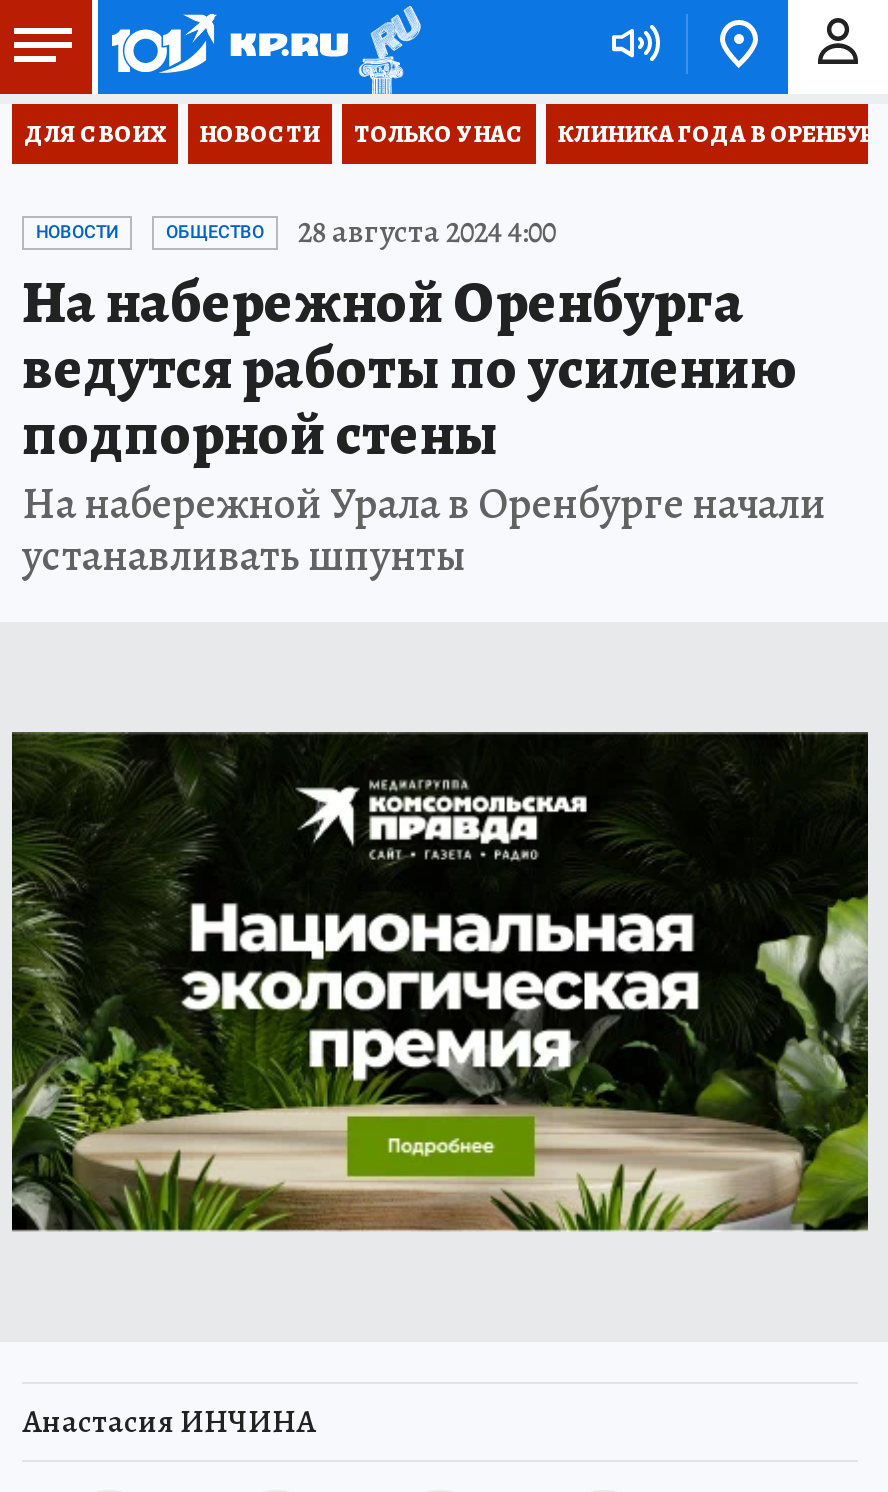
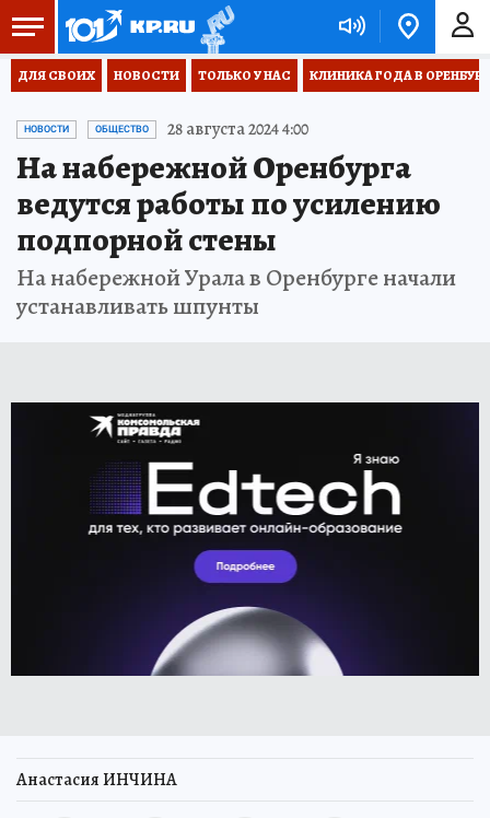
[10,732,870,1234] [image] -> [10,402,480,677] [image]

